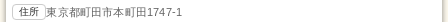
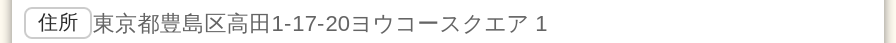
[46,6,182,18] 東京都町田市本町田1747-1 -> [93,11,548,35] 東京都豊島区高田1-17-20ヨウコースクエア 1

